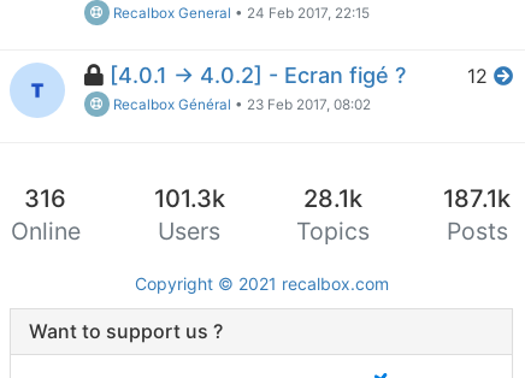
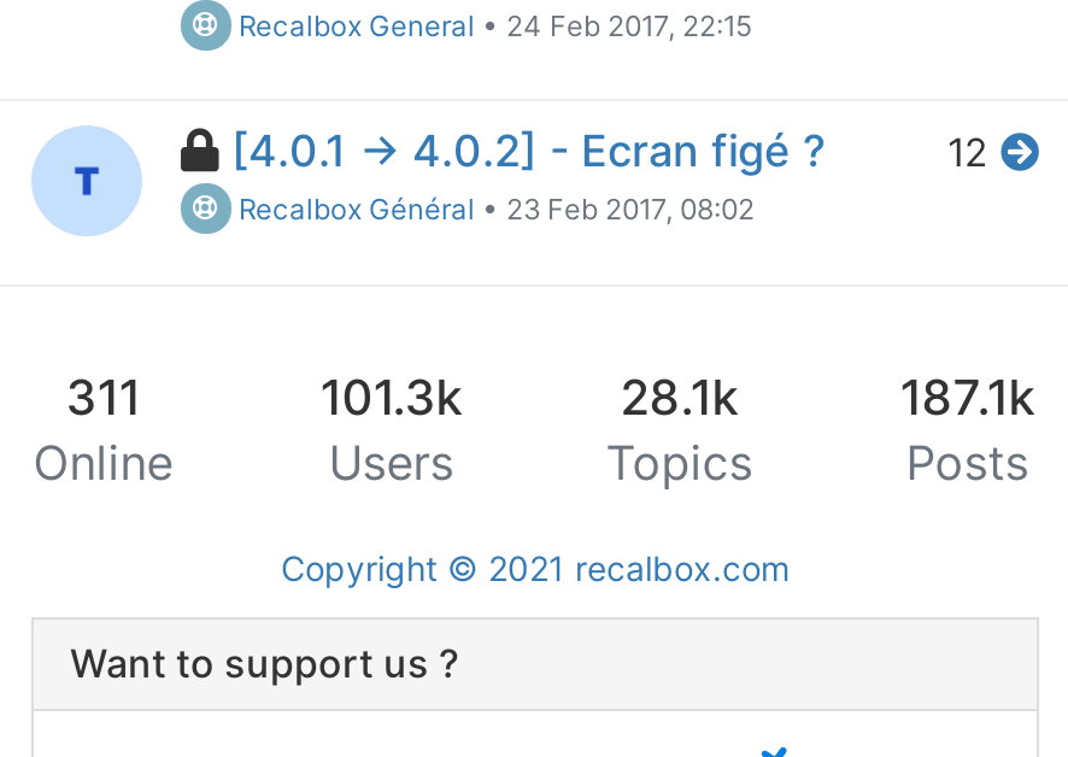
[24,184,66,213] 316 -> [66,369,140,427] 311

